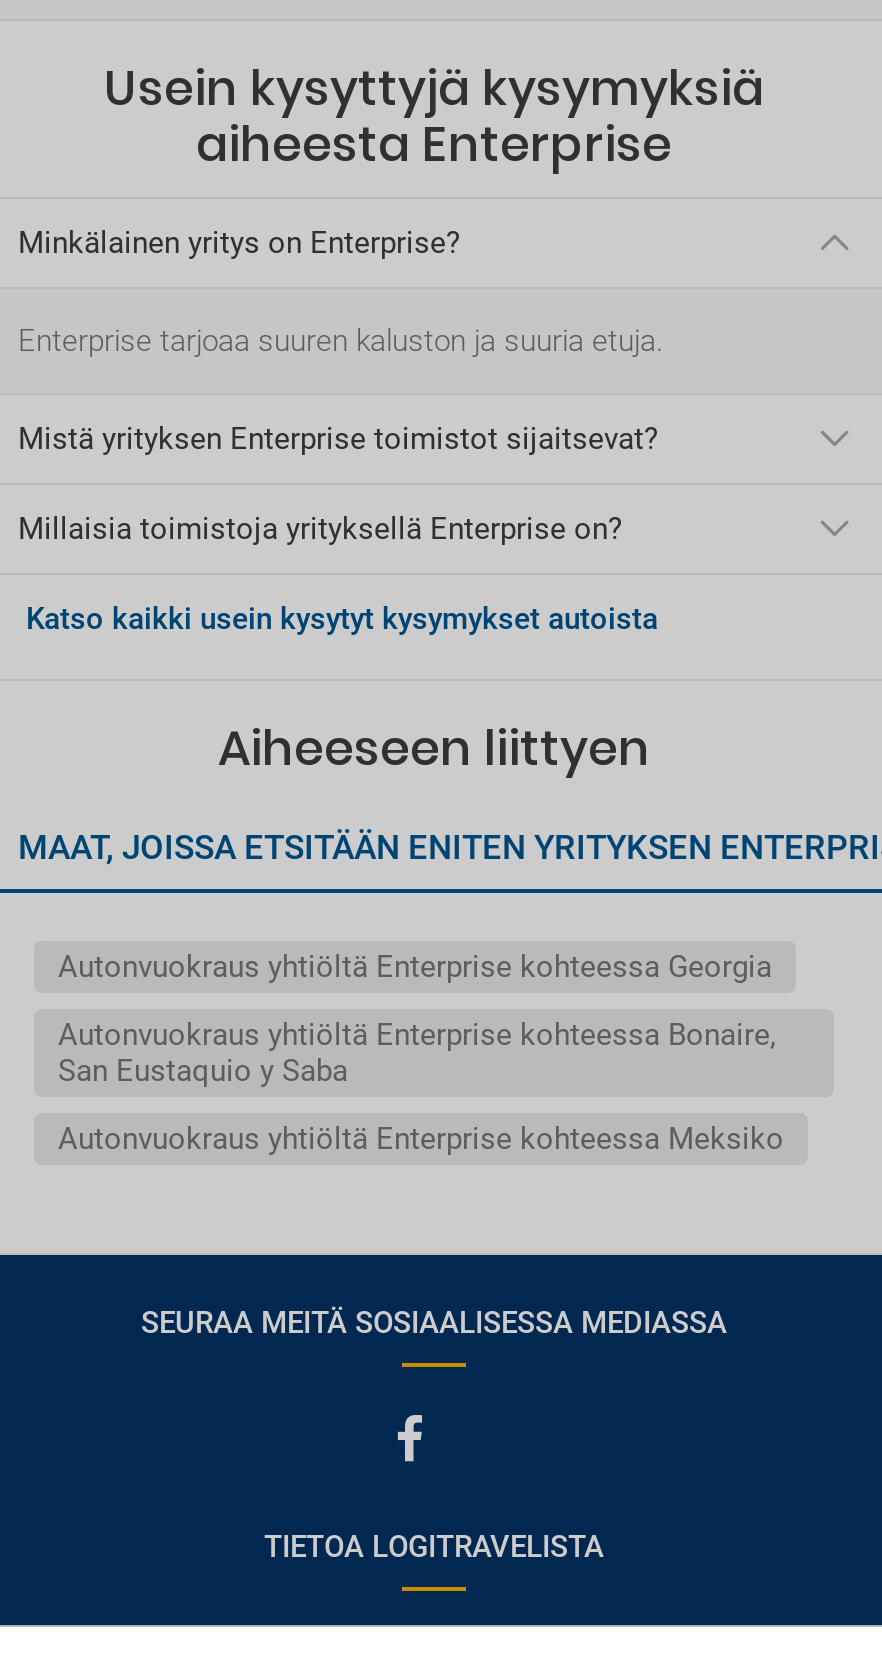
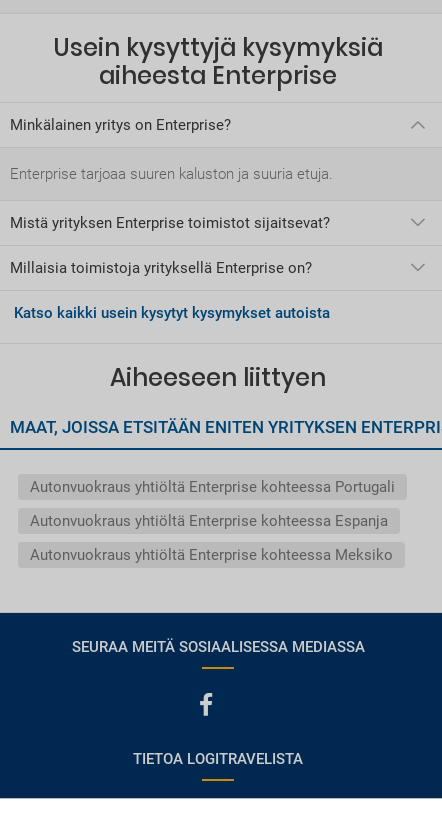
[58,949,772,985] Autonvuokraus yhtiöltä Enterprise kohteessa Georgia -> [30,478,395,496] Autonvuokraus yhtiöltä Enterprise kohteessa Portugali
[58,1017,776,1089] Autonvuokraus yhtiöltä Enterprise kohteessa Bonaire, | San Eustaquio y Saba -> [30,512,388,530] Autonvuokraus yhtiöltä Enterprise kohteessa Espanja

